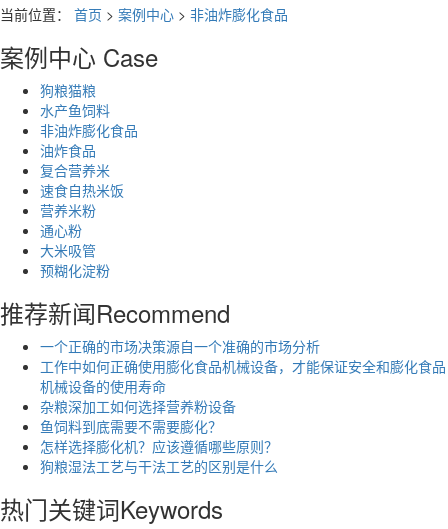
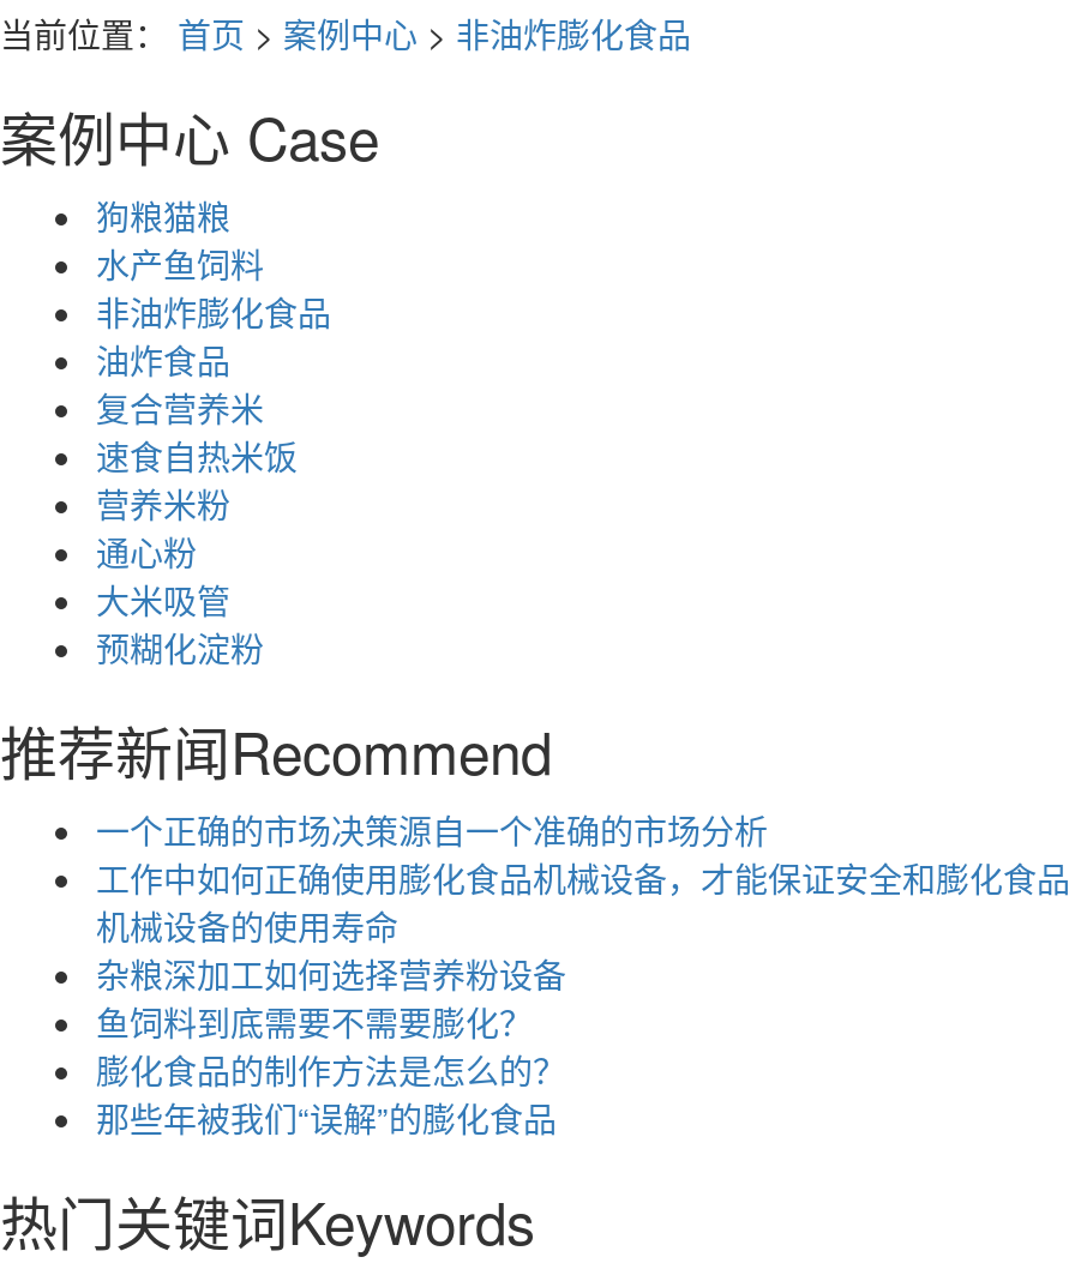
[40,436,278,476] 怎样选择膨化机？应该遵循哪些原则？ | 狗粮湿法工艺与干法工艺的区别是什么 -> [96,1045,566,1141] 膨化食品的制作方法是怎么的？ | 那些年被我们“误解”的膨化食品

